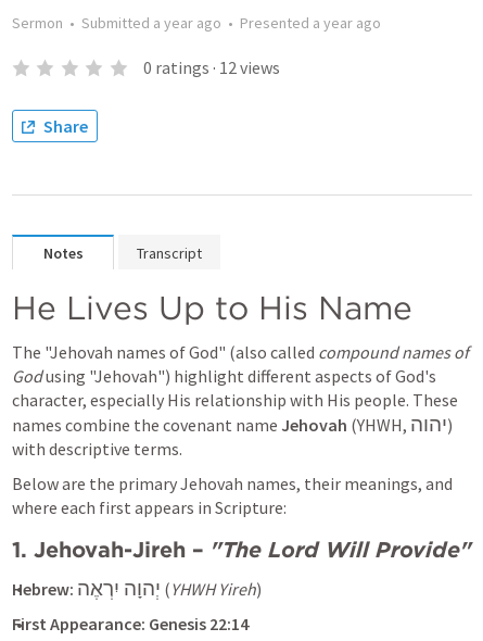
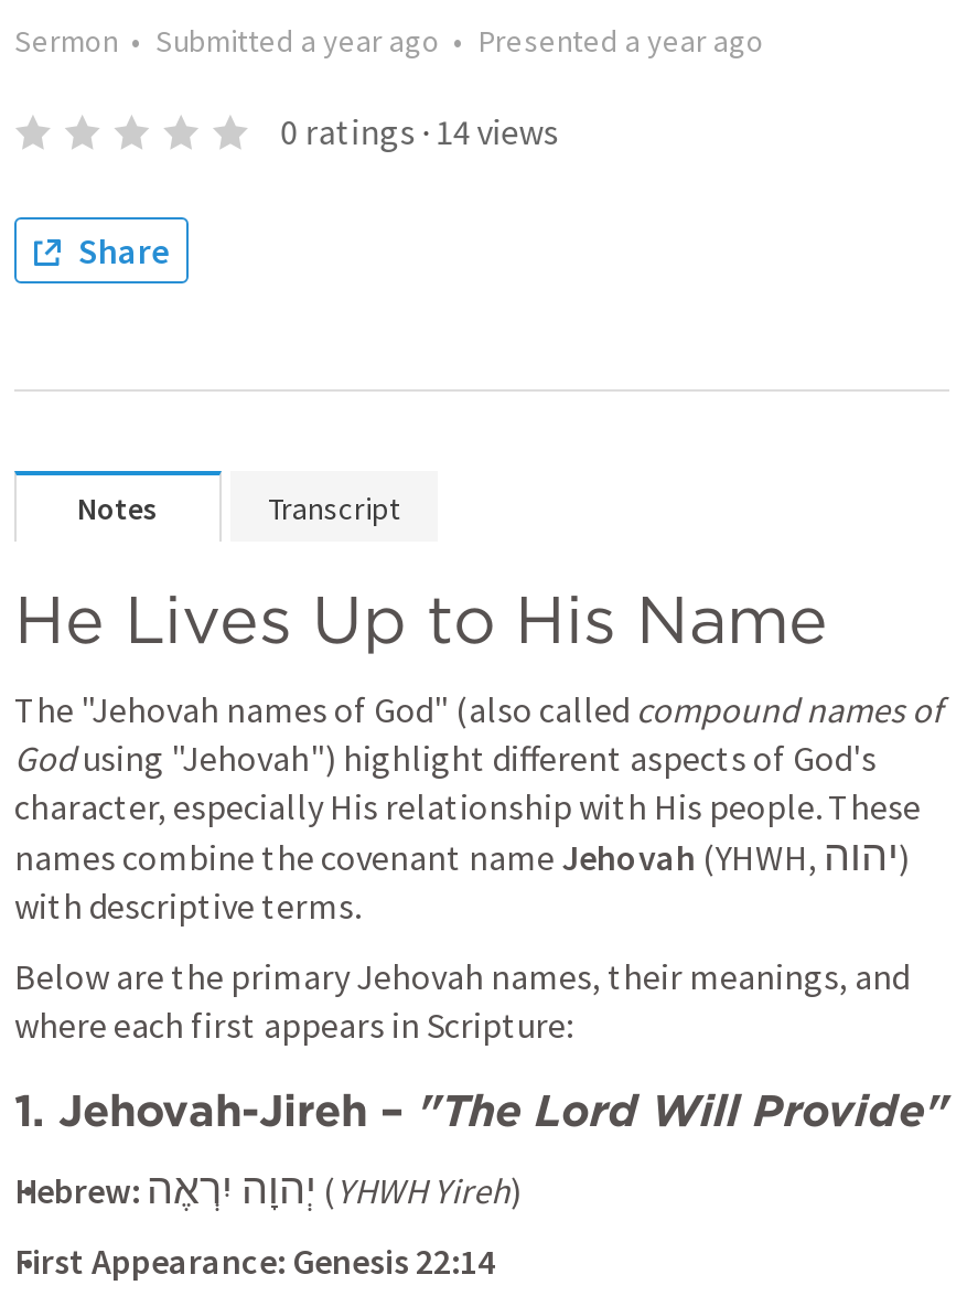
[143,56,280,78] 0 ratings · 12 views -> [281,109,558,153] 0 ratings · 14 views

